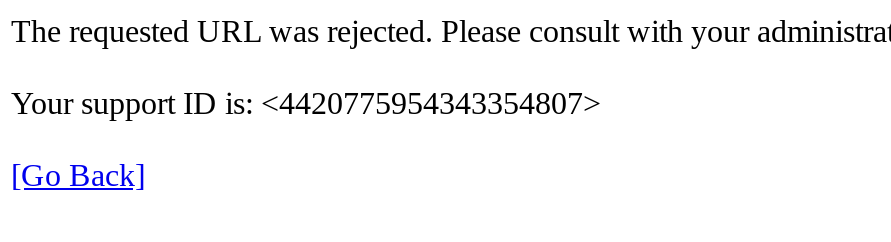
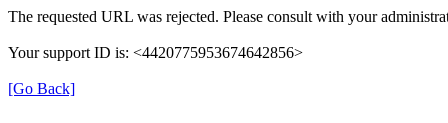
[11,86,601,120] Your support ID is: <4420775954343354807> -> [8,44,303,61] Your support ID is: <4420775953674642856>

